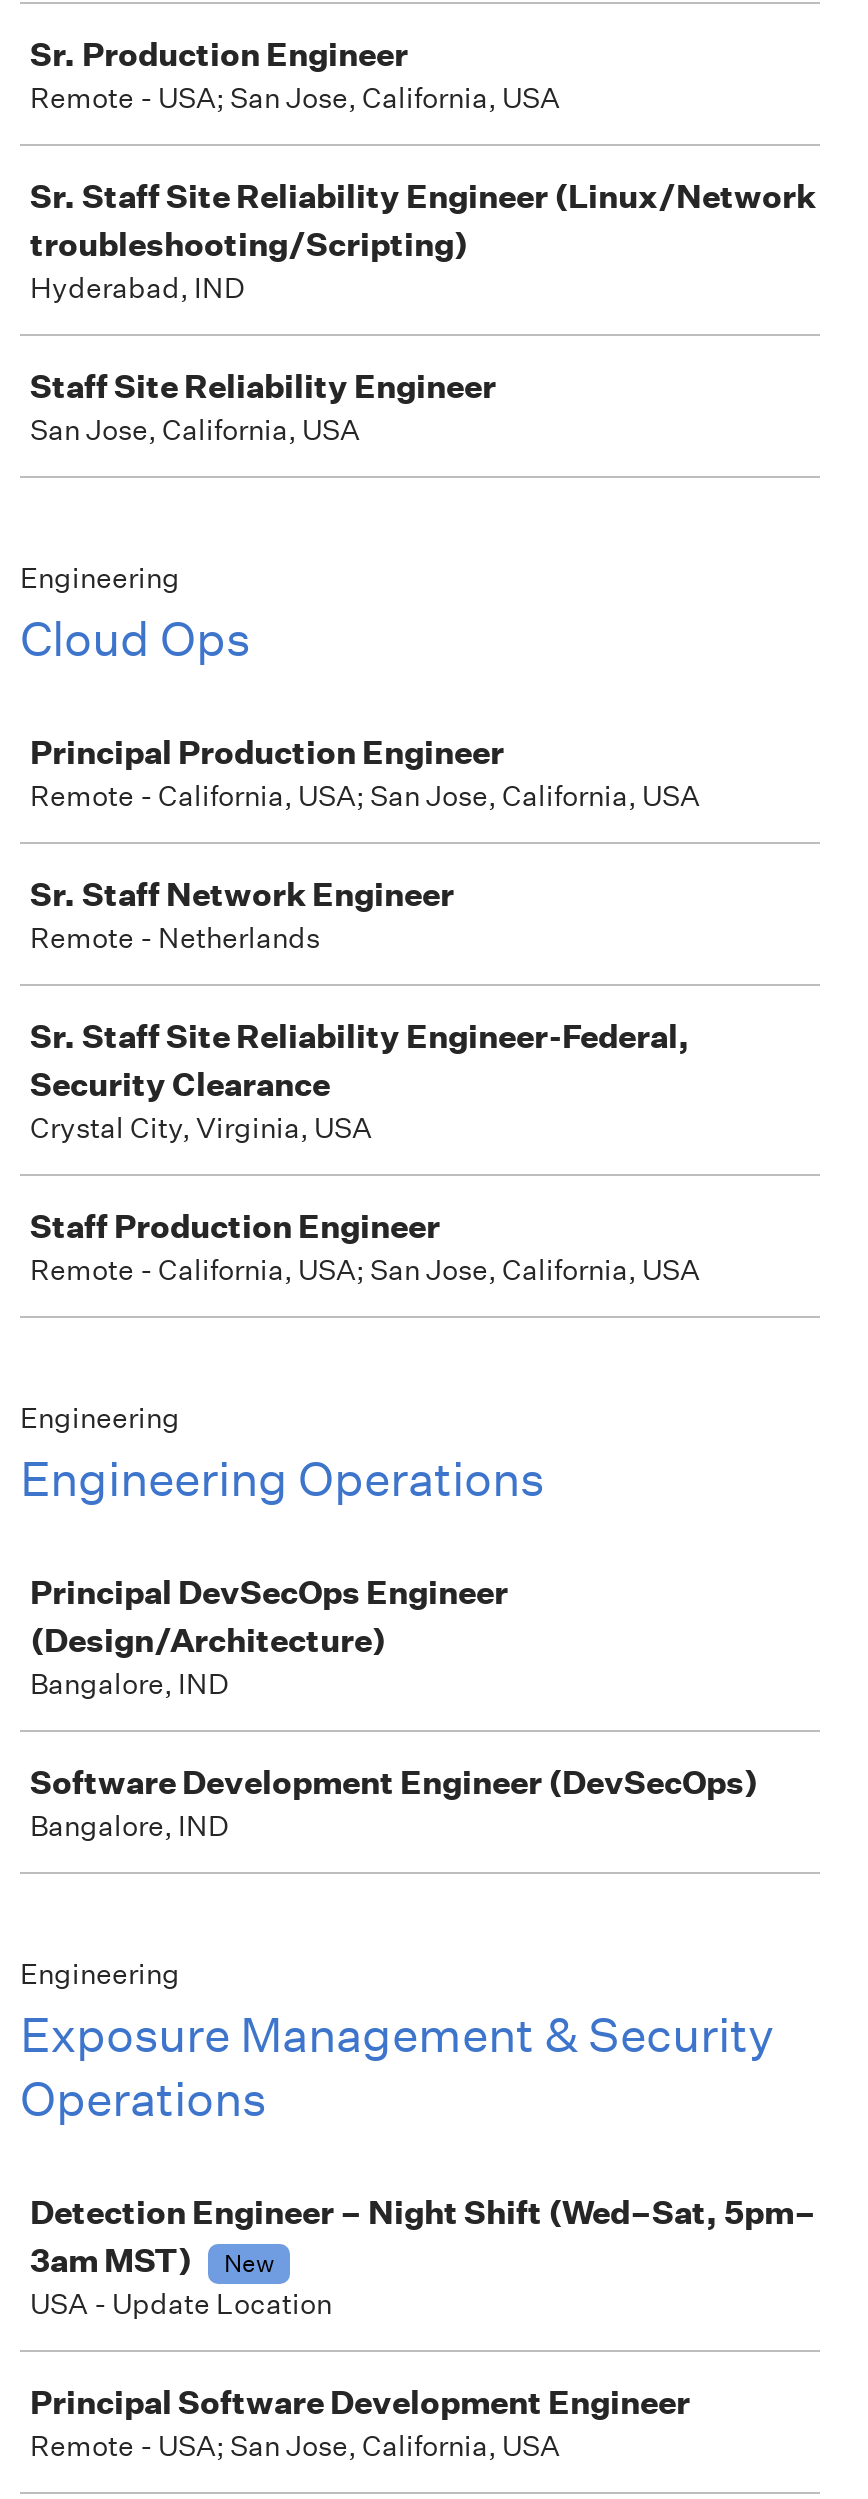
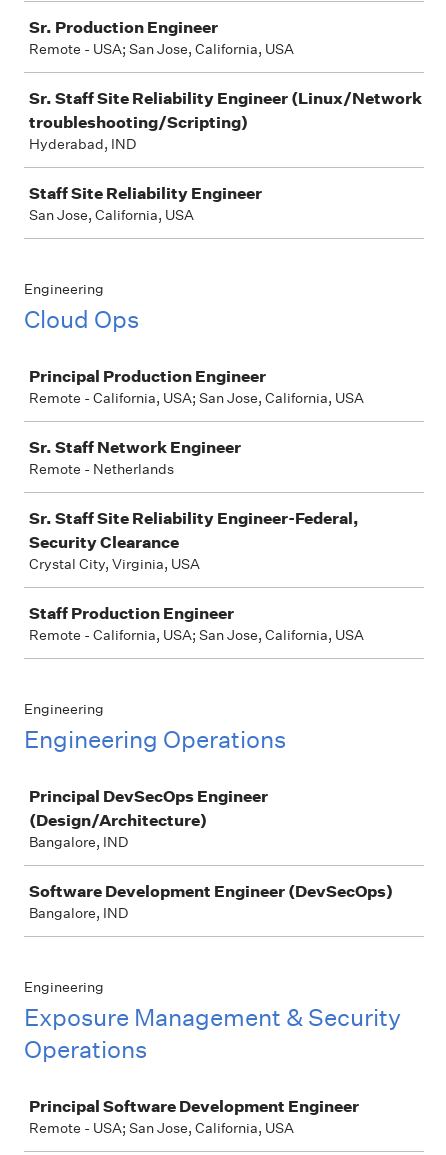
[30,2192,816,2322] Detection Engineer – Night Shift (Wed–Sat, 5pm– | 3am MST) | New | USA - Update Location -> none

